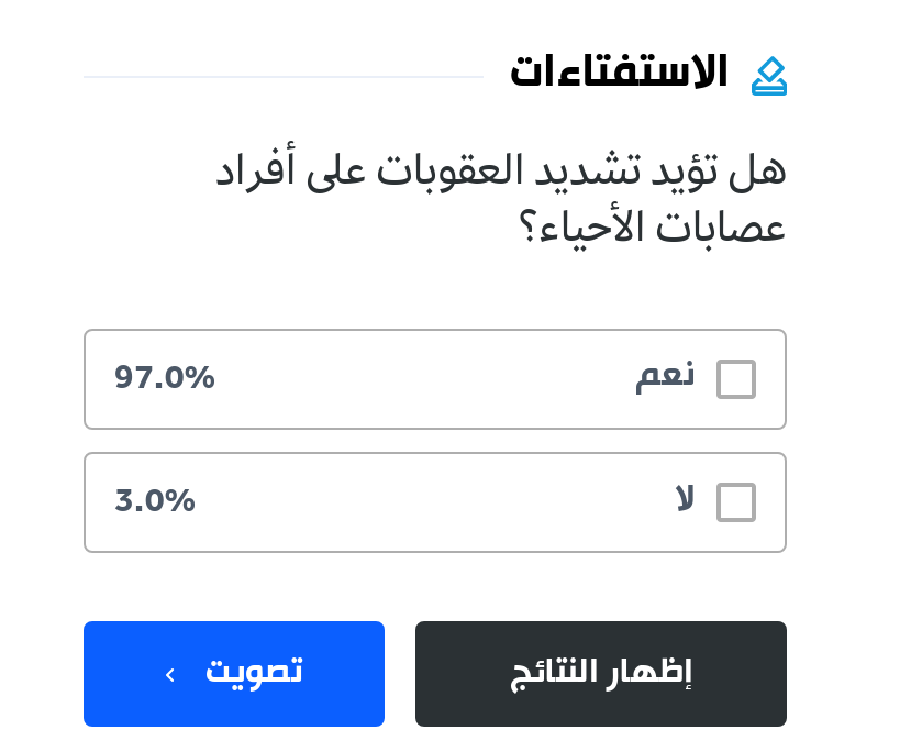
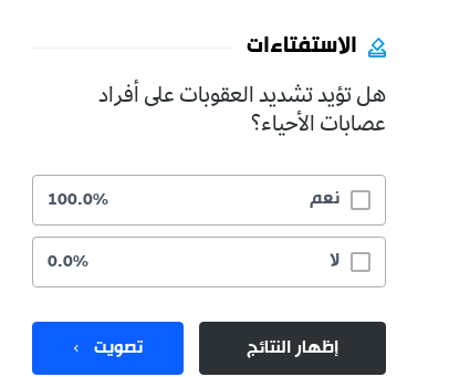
[114,353,215,405] 97.0% -> [48,187,108,213] 100.0%
[114,476,196,529] 3.0% -> [48,249,88,275] 0.0%

